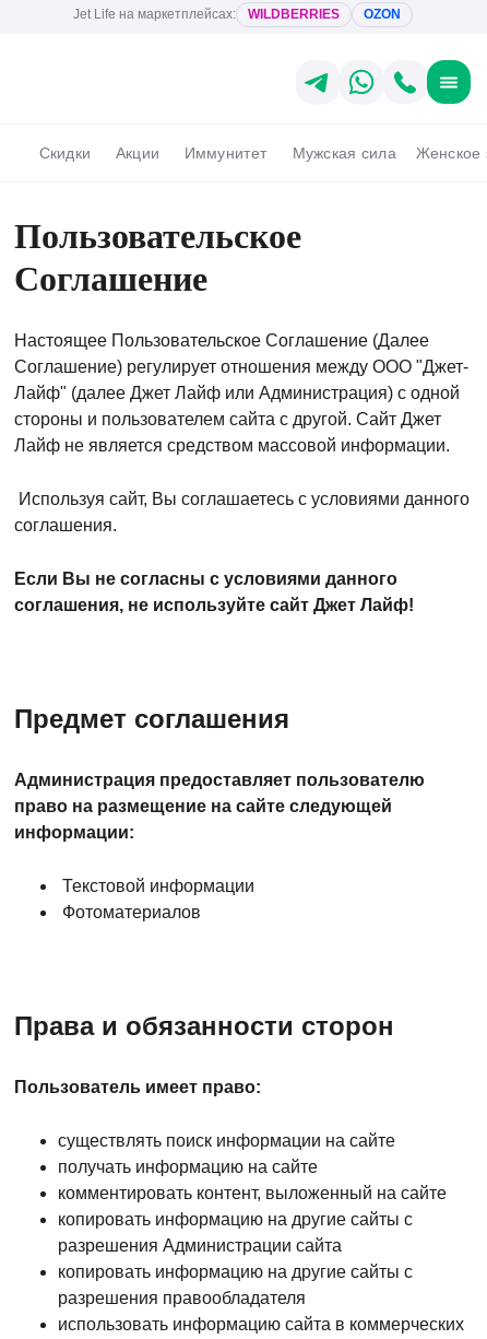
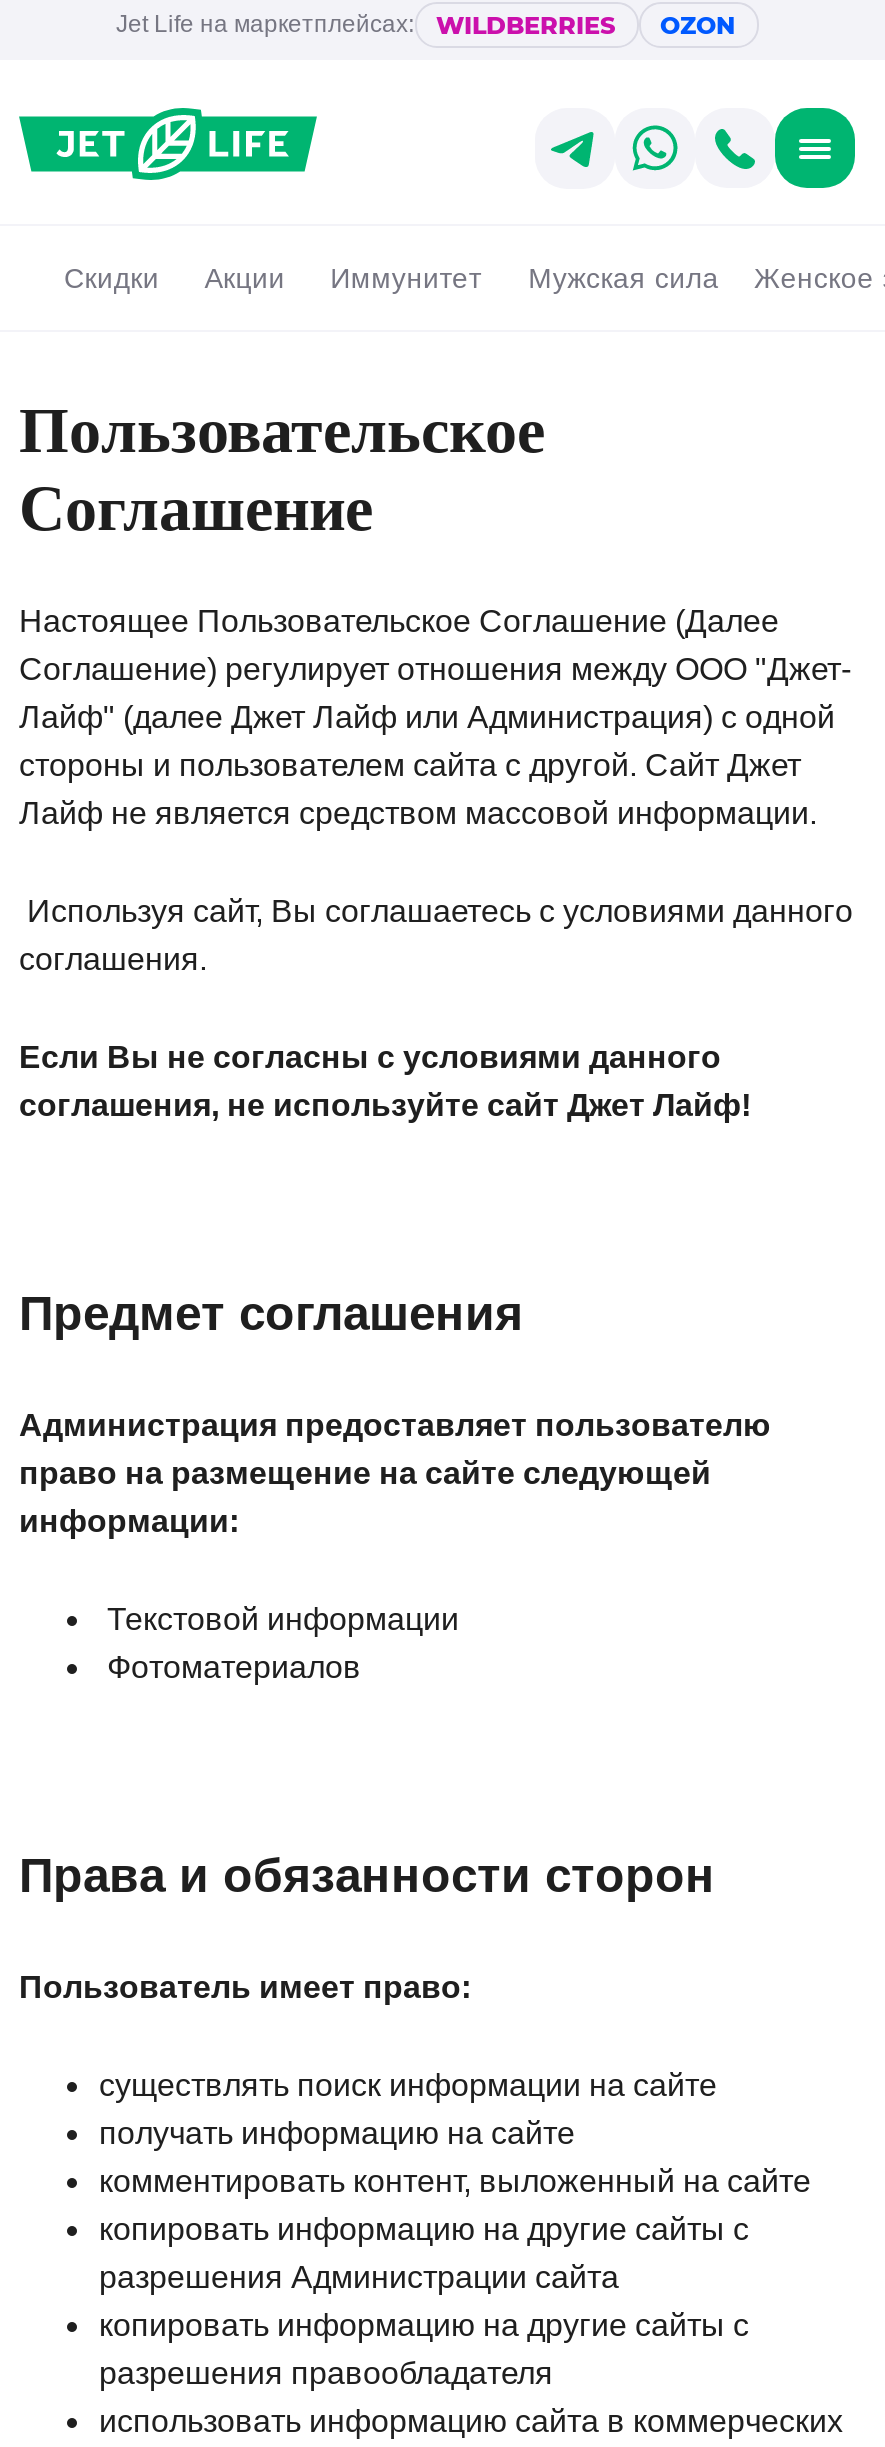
none -> [17,106,319,182] [image]

